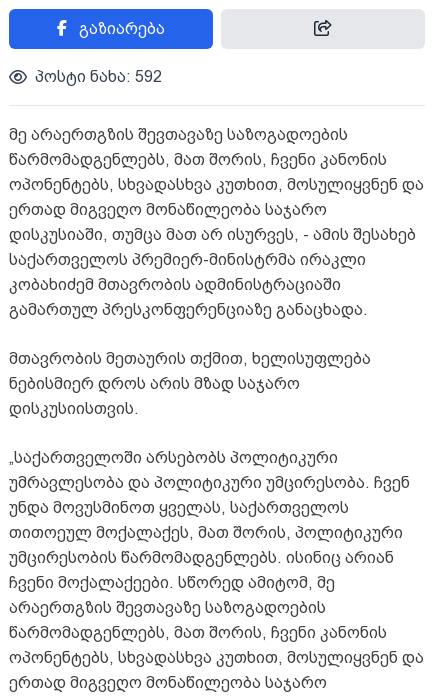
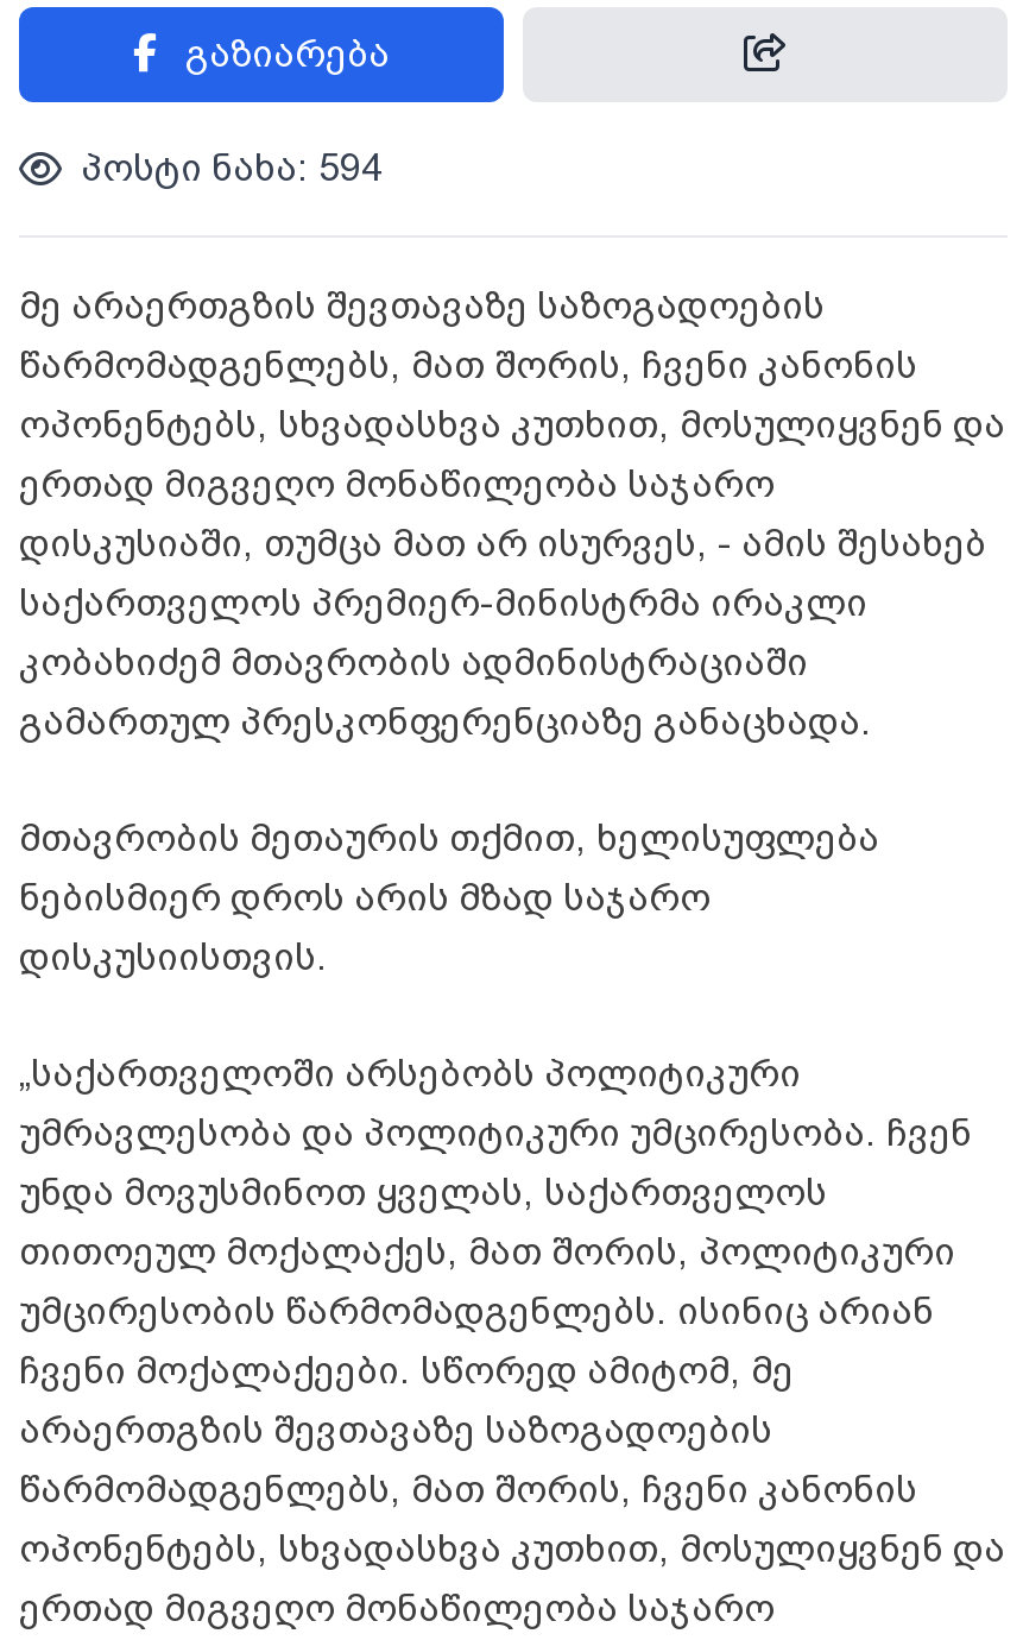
[35,67,162,86] პოსტი ნახა: 592 -> [81,146,383,191] პოსტი ნახა: 594

